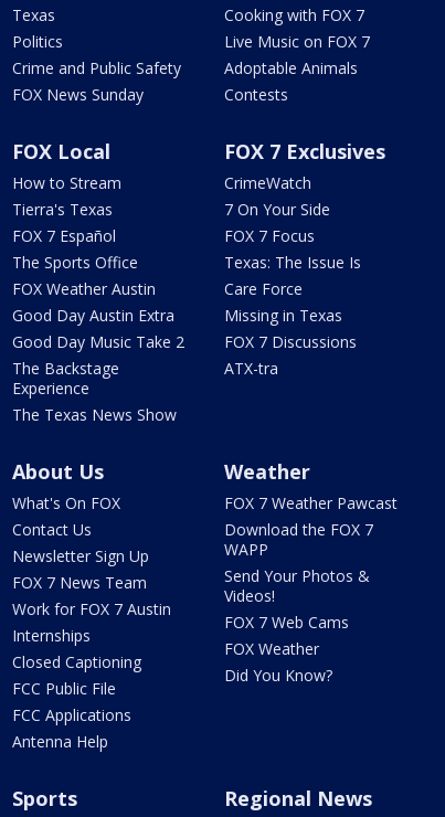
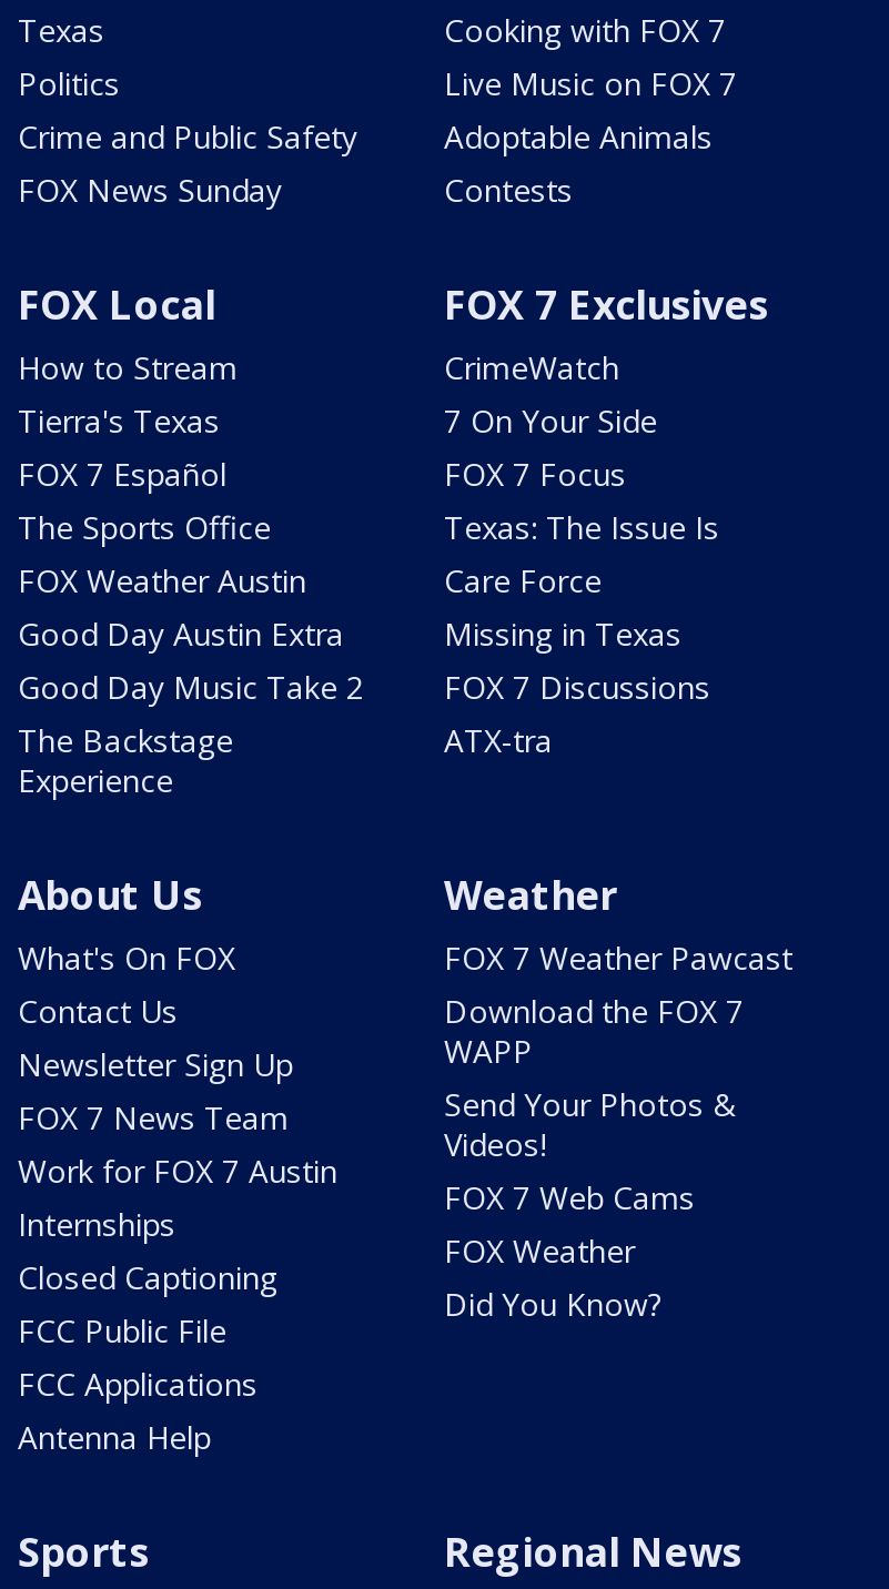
[12,404,177,425] The Texas News Show -> none

